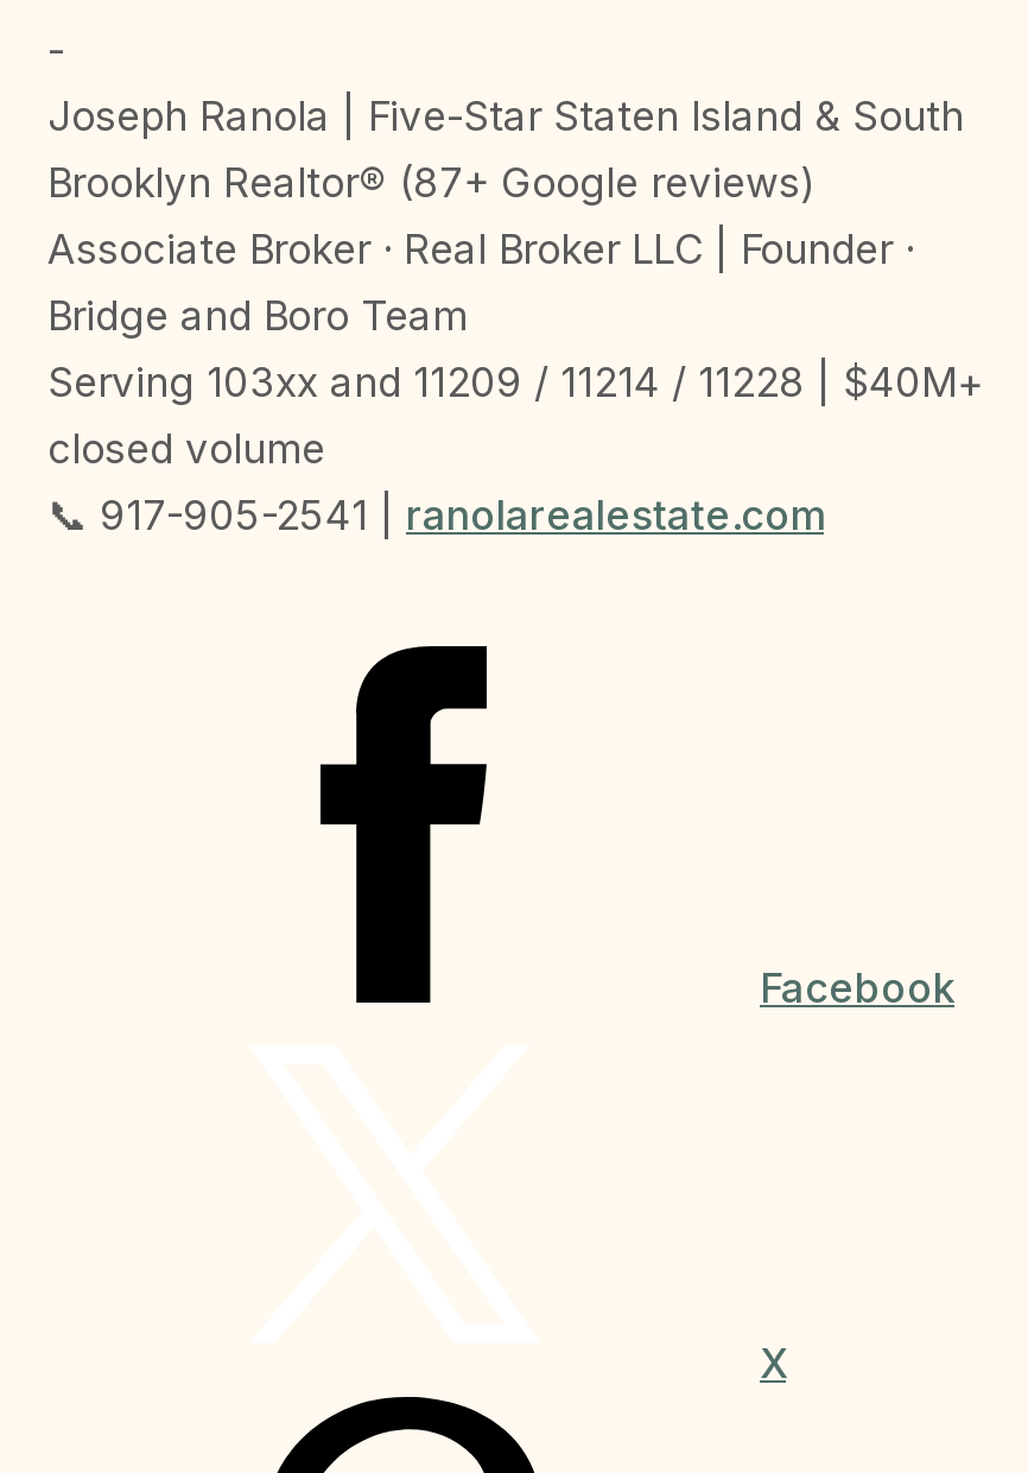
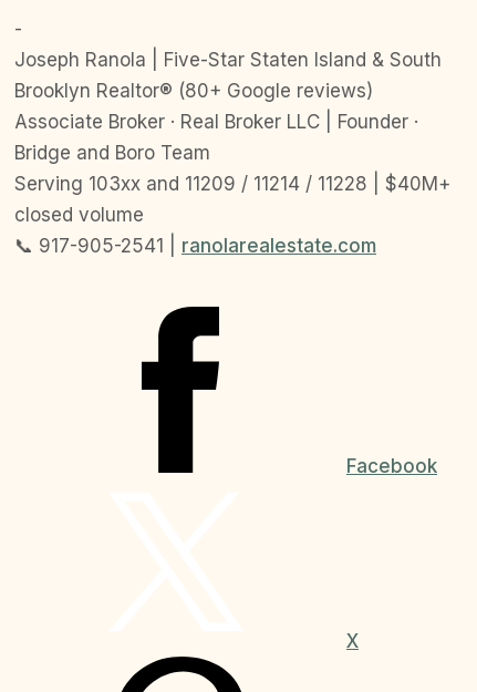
[47,159,814,206] Brooklyn Realtor® (87+ Google reviews) -> [14,79,373,102] Brooklyn Realtor® (80+ Google reviews)

